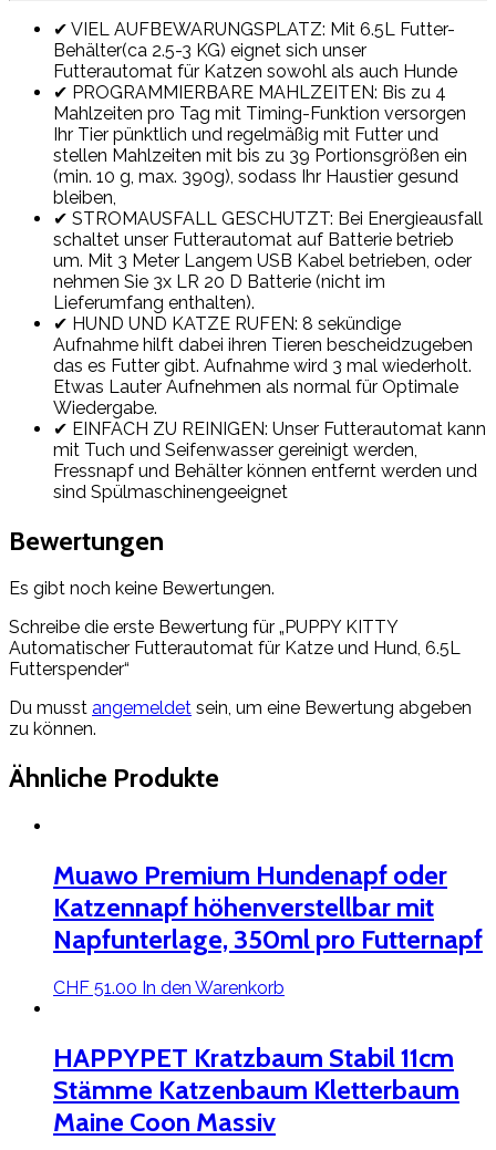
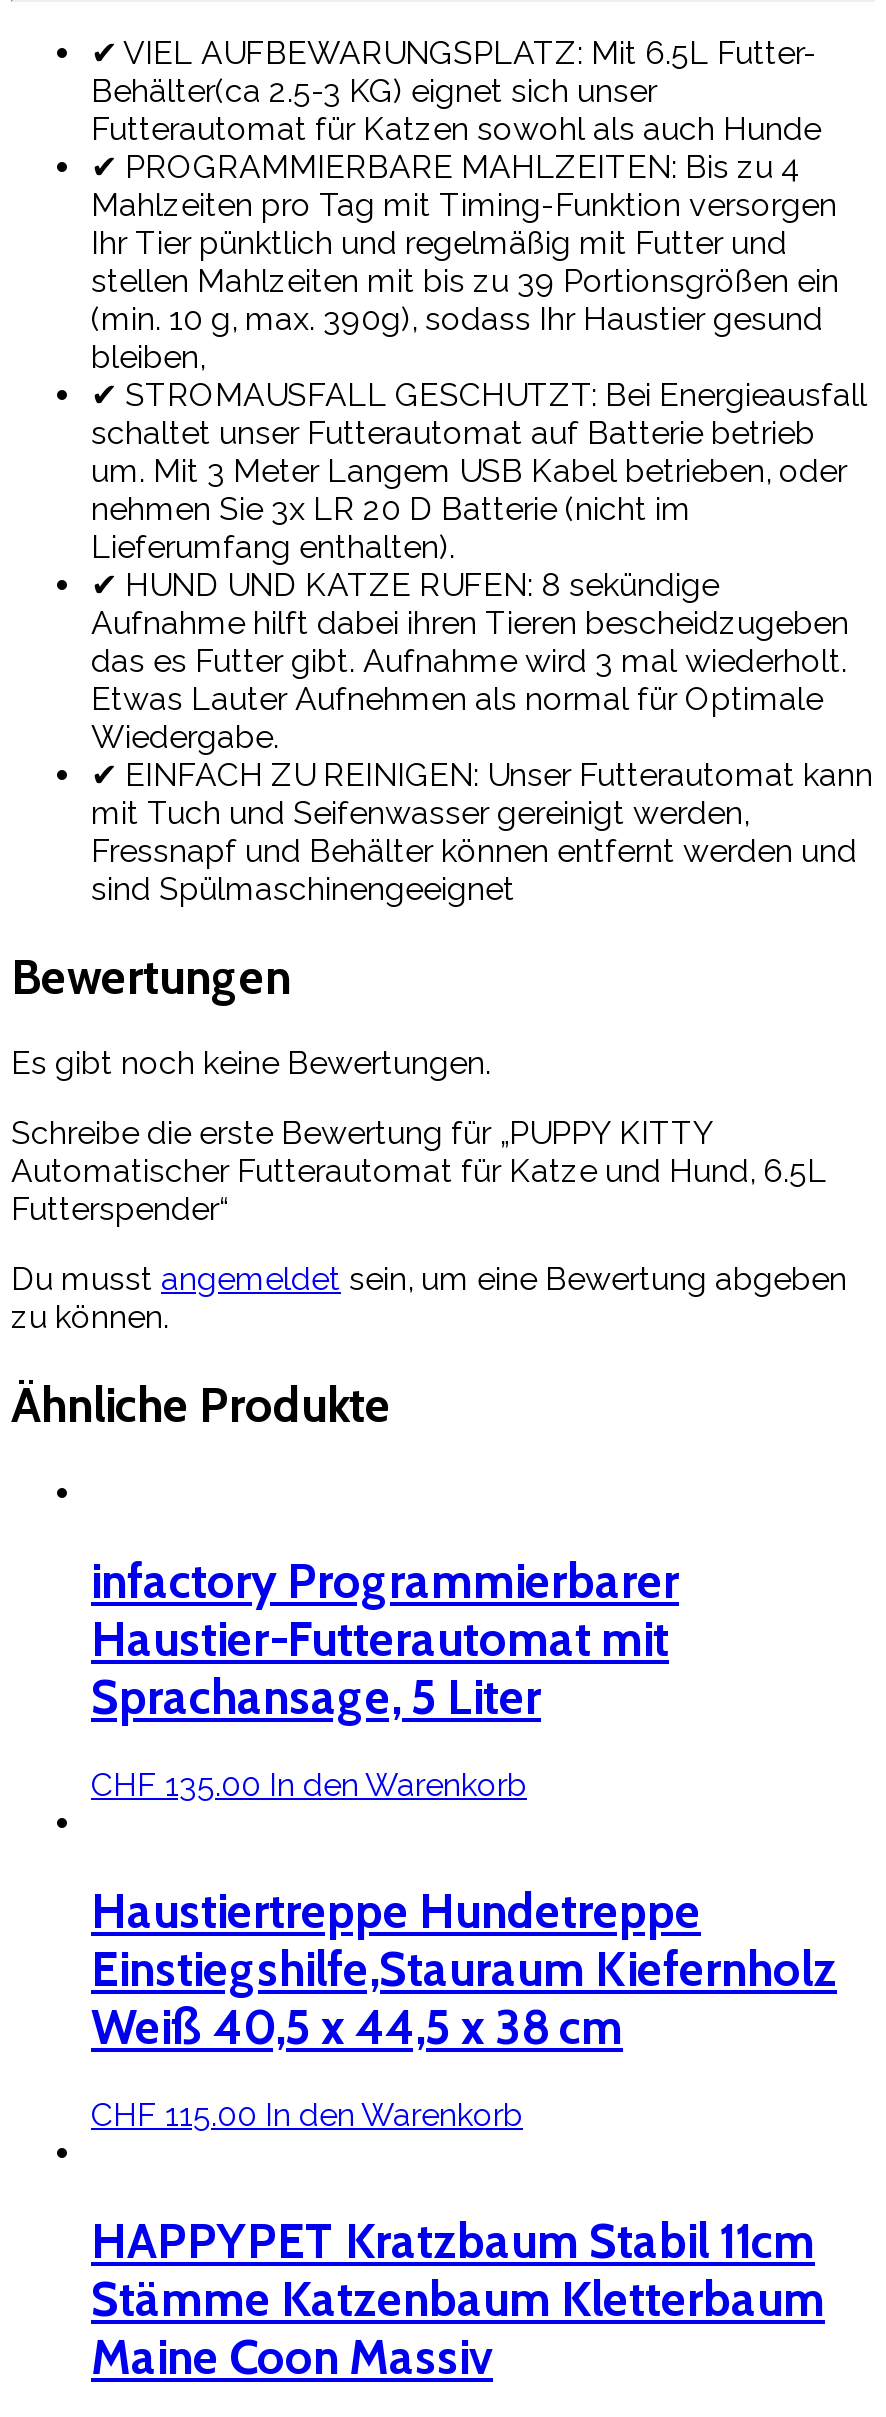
[53,859,483,998] Muawo Premium Hundenapf oder | Katzennapf höhenverstellbar mit | Napfunterlage, 350ml pro Futternapf | CHF 51.00 In den Warenkorb -> [91,1552,837,2134] infactory Programmierbarer | Haustier-Futterautomat mit | Sprachansage, 5 Liter | CHF 135.00 In den Warenkorb | Haustiertreppe Hundetreppe | Einstiegshilfe,Stauraum Kiefernholz | Weiß 40,5 x 44,5 x 38 cm | CHF 115.00 In den Warenkorb

